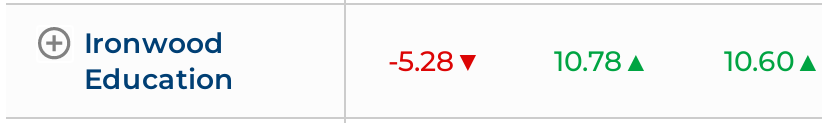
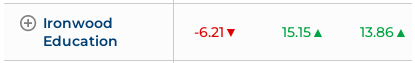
[388,43,454,79] -5.28 -> [194,23,224,41] -6.21
[554,43,622,79] 10.78 -> [282,23,311,41] 15.15
[724,43,794,79] 10.60 -> [360,23,394,41] 13.86

